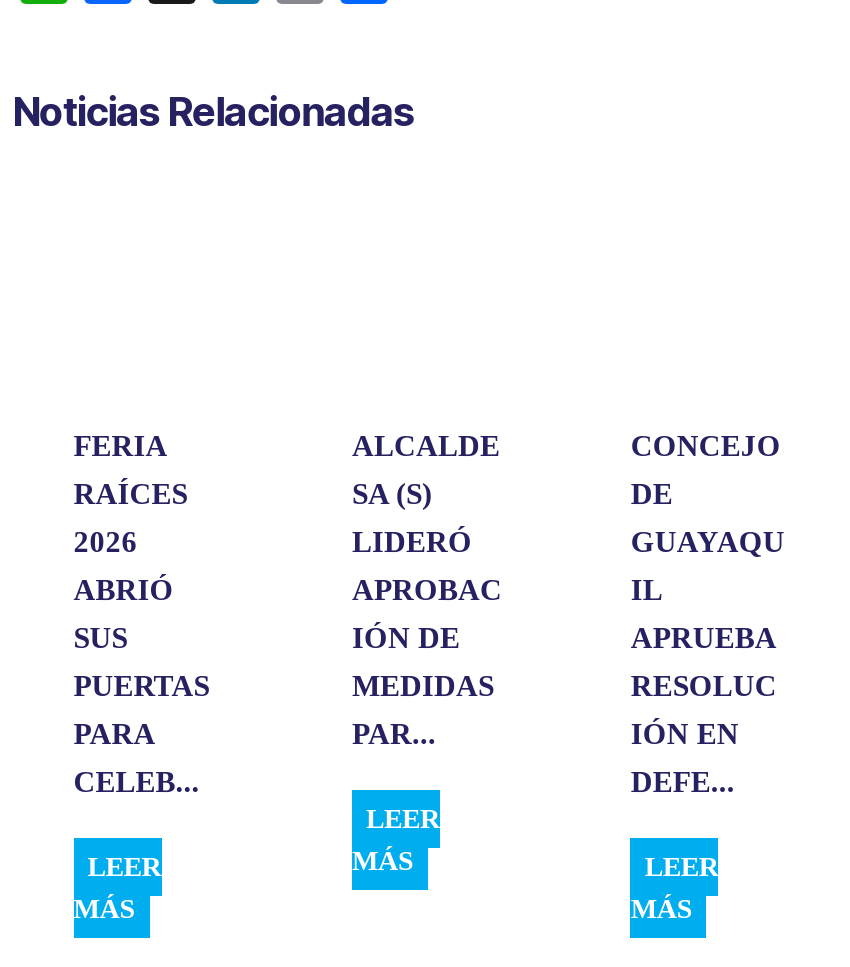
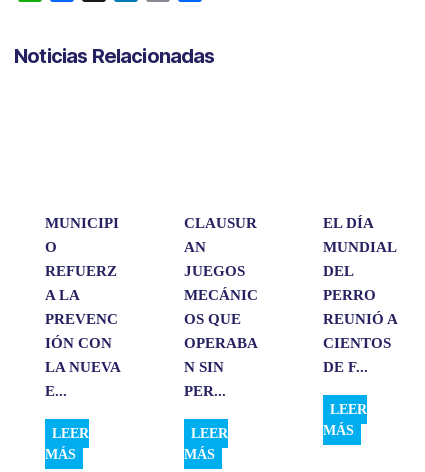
[73,431,165,463] FERIA -> [45,215,119,231] MUNICIPI
[352,431,502,751] ALCALDE | SA (S) | LIDERÓ | APROBAC | IÓN DE | MEDIDAS | PAR... -> [184,215,258,399] CLAUSUR | AN | JUEGOS | MECÁNIC | OS QUE | OPERABA | N SIN | PER...
[631,431,785,799] CONCEJO | DE | GUAYAQU | IL | APRUEBA | RESOLUC | IÓN EN | DEFE... -> [323,215,397,375] EL DÍA | MUNDIAL | DEL | PERRO | REUNIÓ A | CIENTOS | DE F...
[73,479,187,511] RAÍCES -> [45,239,57,255] O
[73,527,137,559] 2026 -> [45,263,117,279] REFUERZ
[73,575,173,607] ABRIÓ -> [45,287,79,303] A LA
[73,623,127,655] SUS -> [45,311,118,327] PREVENC
[73,671,209,703] PUERTAS -> [45,335,112,351] IÓN CON
[73,719,153,751] PARA -> [45,359,120,375] LA NUEVA
[73,767,199,799] CELEB... -> [45,383,67,399] E...
moved [352,805,440,877] -> [184,426,228,462]: LEER | MÁS
moved [631,853,719,925] -> [323,402,367,438]: LEER | MÁS

